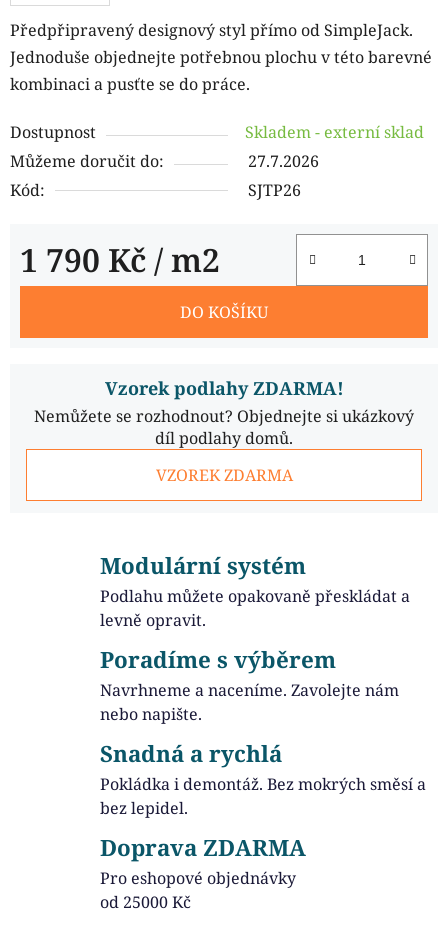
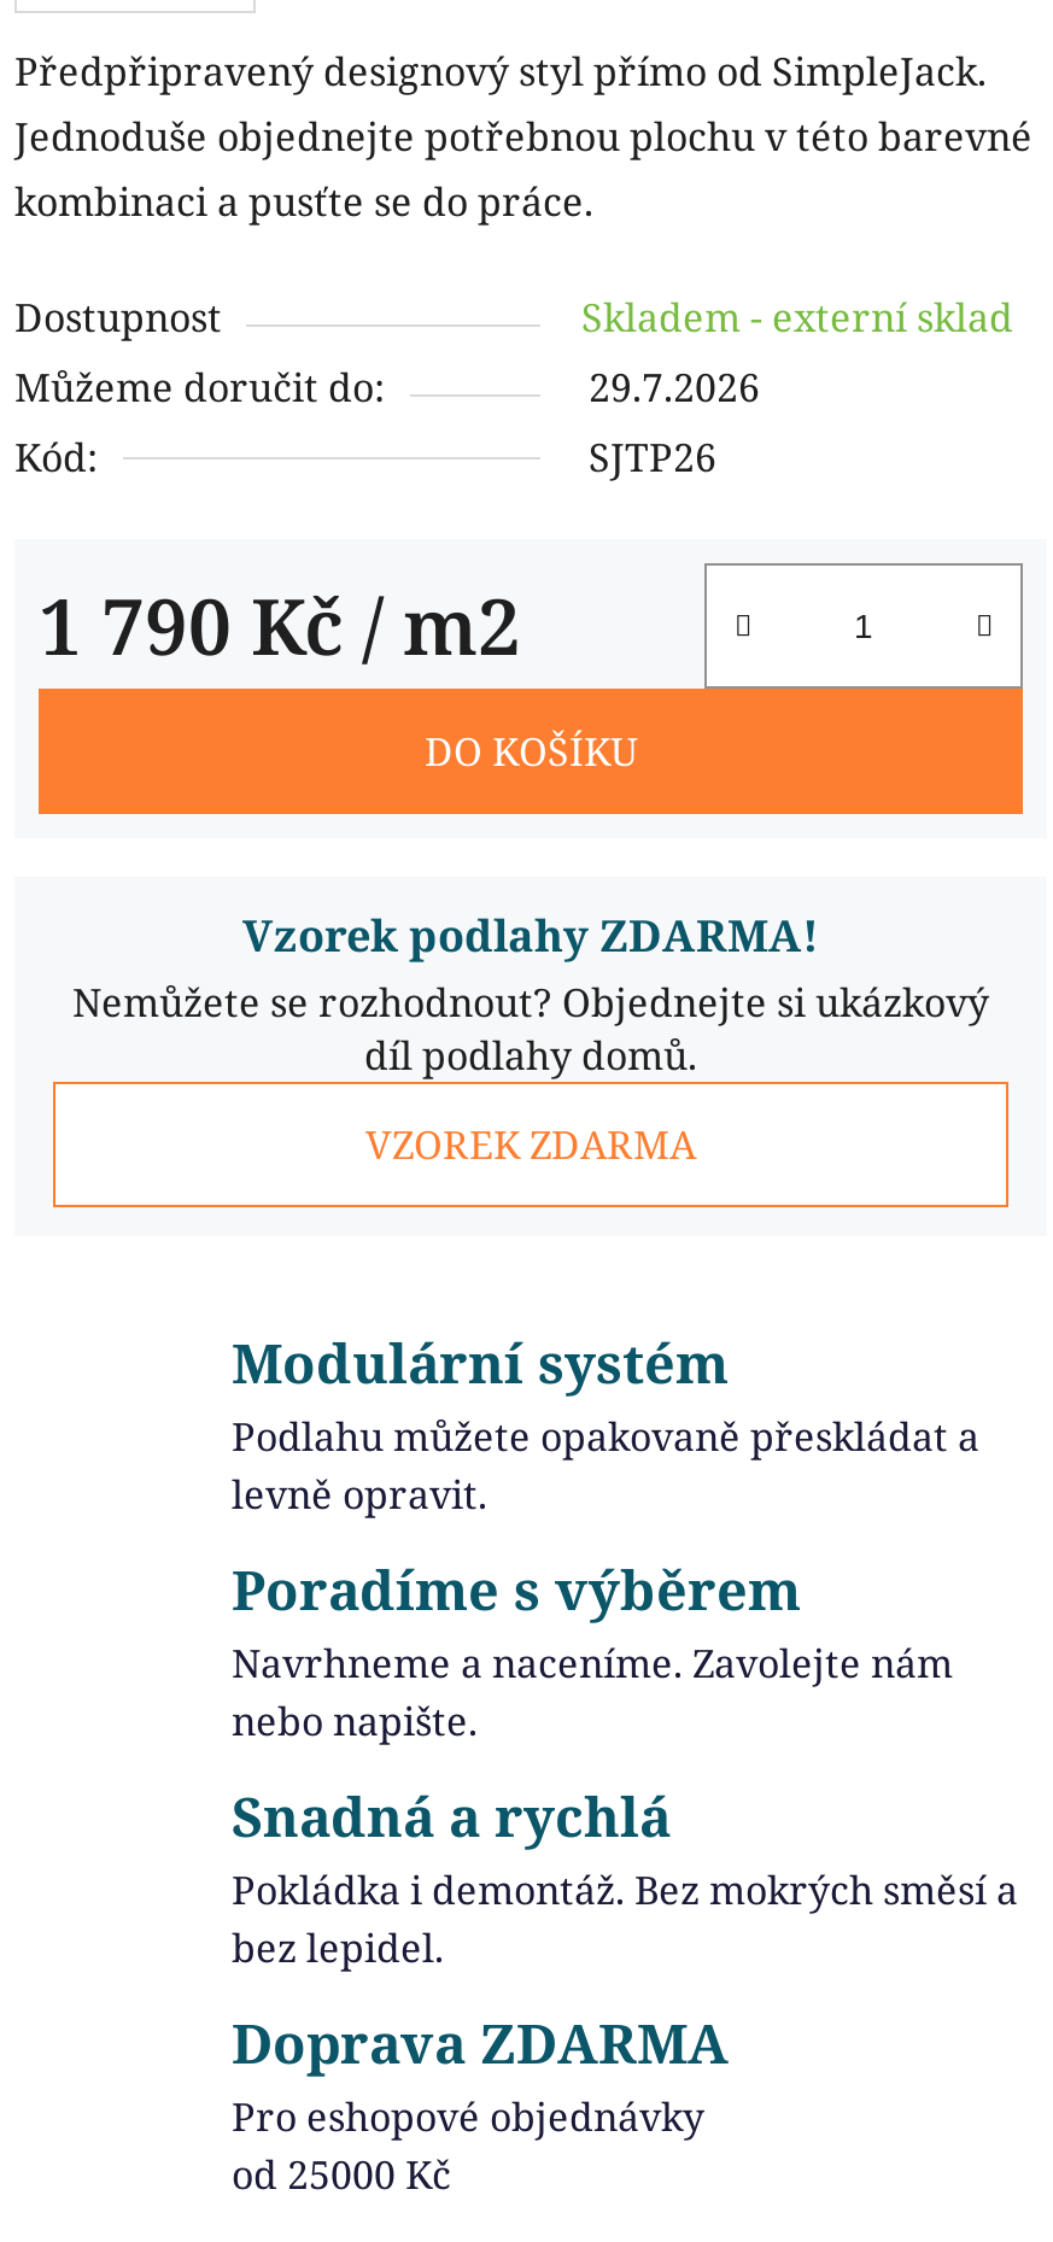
[248,150,319,172] 27.7.2026 -> [589,361,760,414] 29.7.2026

